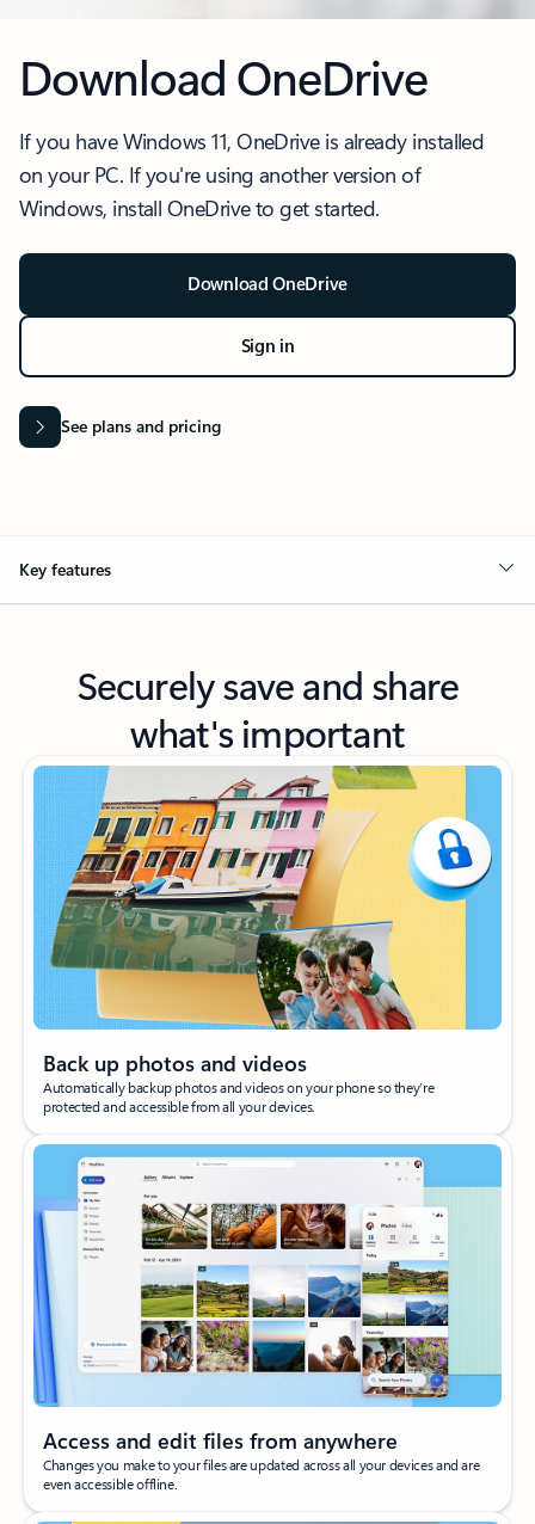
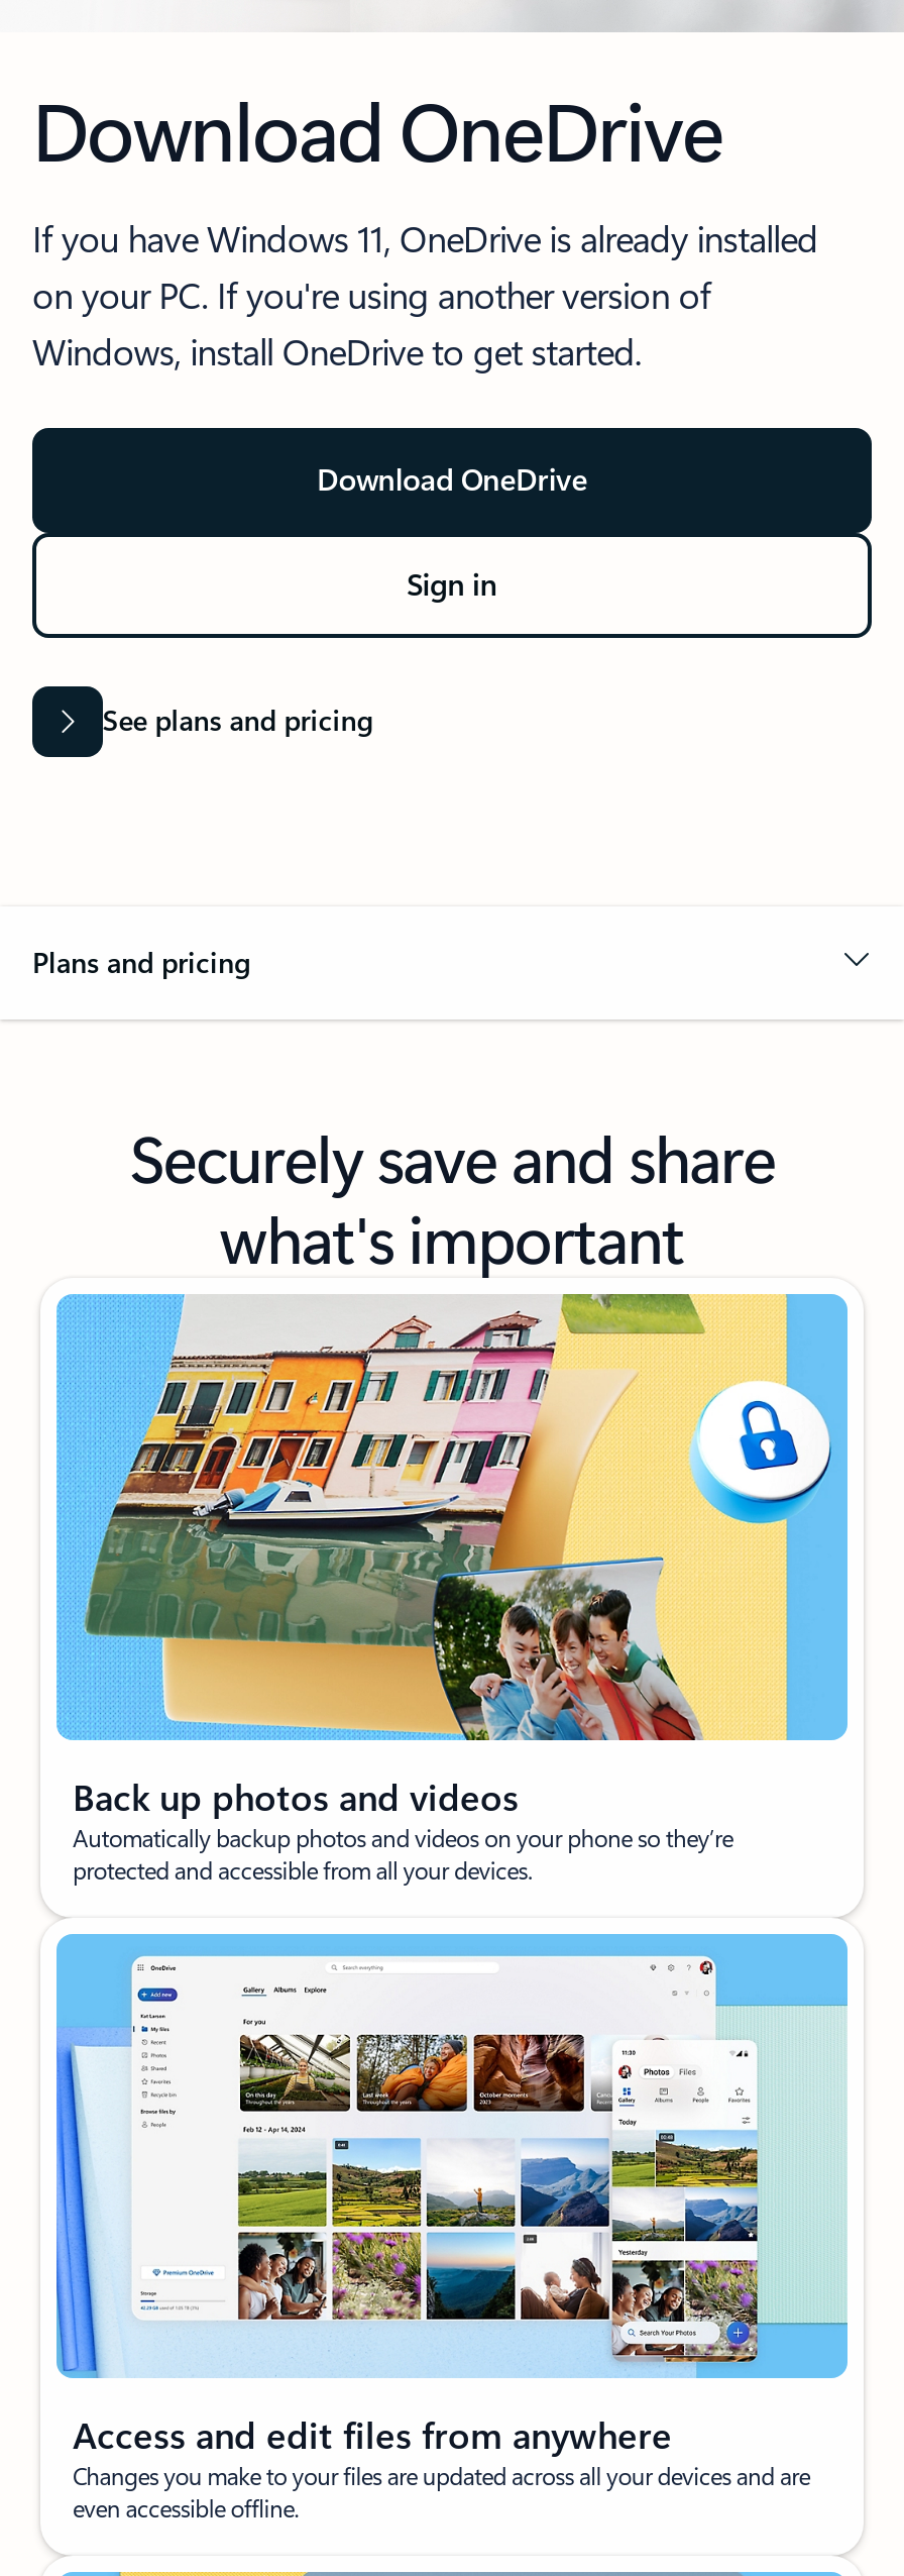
[19,558,111,581] Key features -> [32,943,250,982] Plans and pricing

